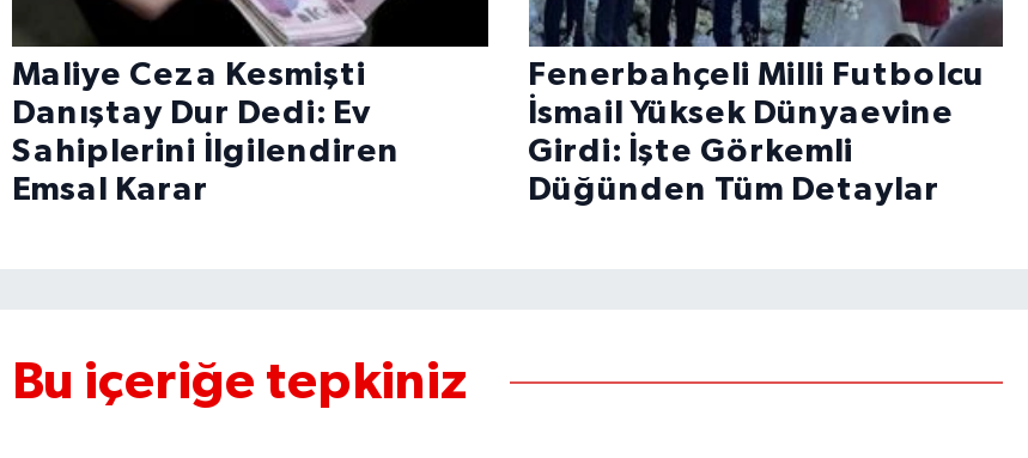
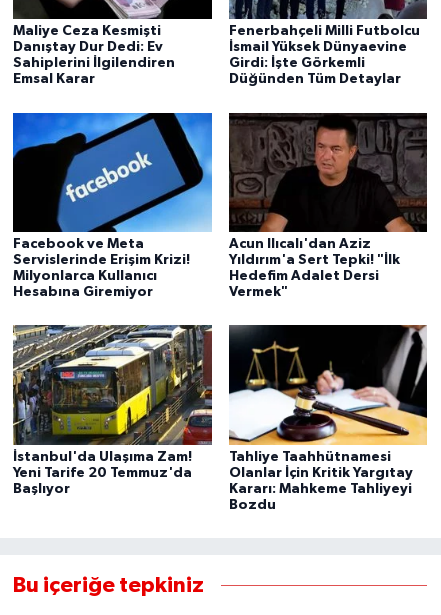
none -> [12,112,213,299] [image] | Facebook ve Meta | Servislerinde Erişim Krizi! | Milyonlarca Kullanıcı | Hesabına Giremiyor
none -> [12,324,213,496] [image] | İstanbul'da Ulaşıma Zam! | Yeni Tarife 20 Temmuz'da | Başlıyor
none -> [228,112,428,299] [image] | Acun Ilıcalı'dan Aziz | Yıldırım'a Sert Tepki! "İlk | Hedefim Adalet Dersi | Vermek"
none -> [228,324,428,512] [image] | Tahliye Taahhütnamesi | Olanlar İçin Kritik Yargıtay | Kararı: Mahkeme Tahliyeyi | Bozdu

